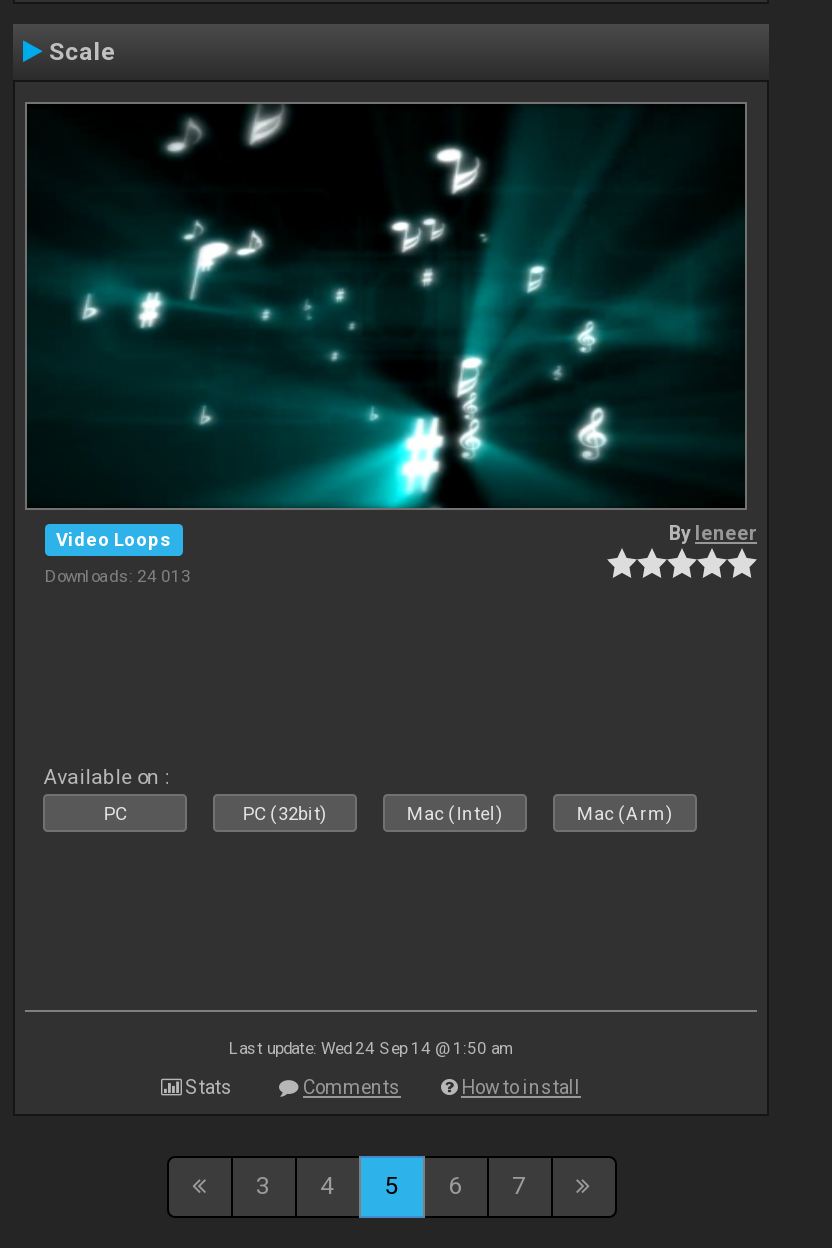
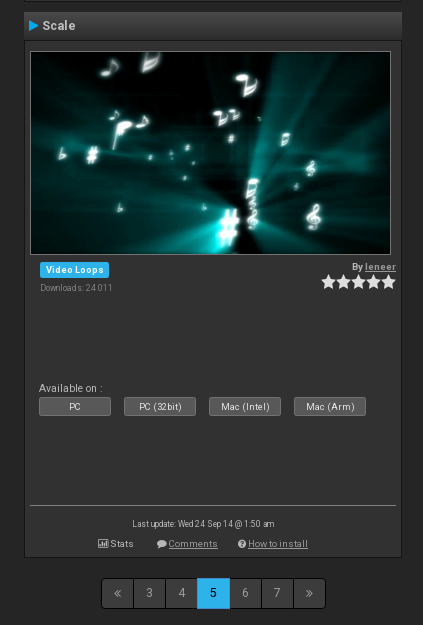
[45,565,191,585] Downloads: 24 013 -> [40,283,113,293] Downloads: 24 011

